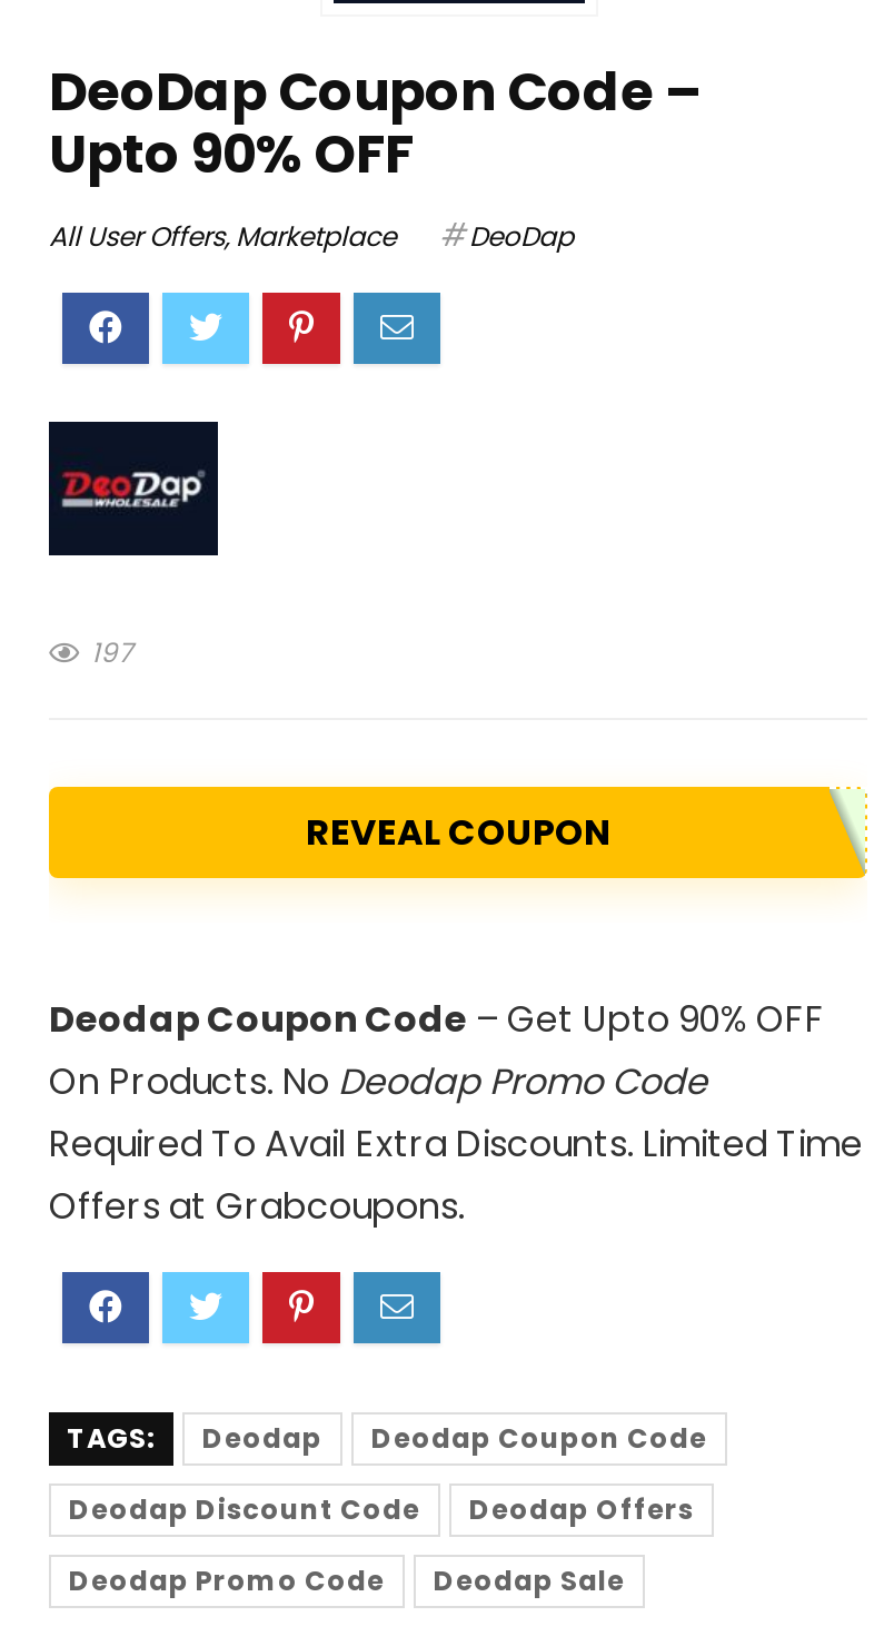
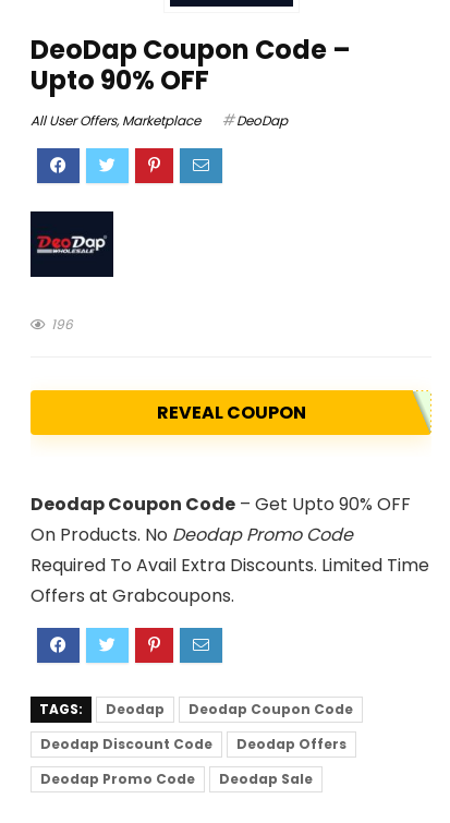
[91,633,133,670] 197 -> [51,315,73,333] 196

